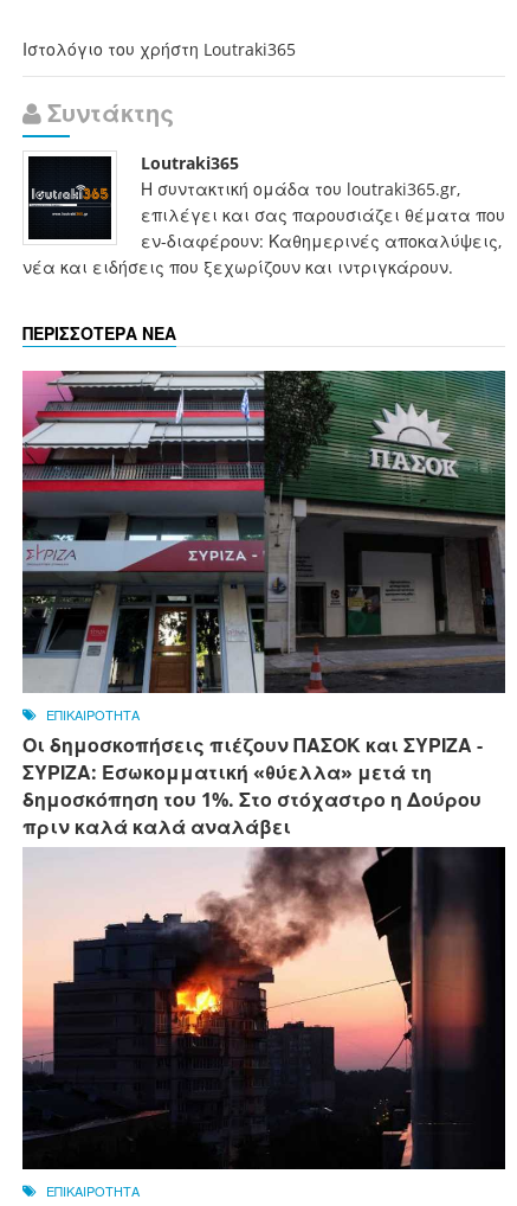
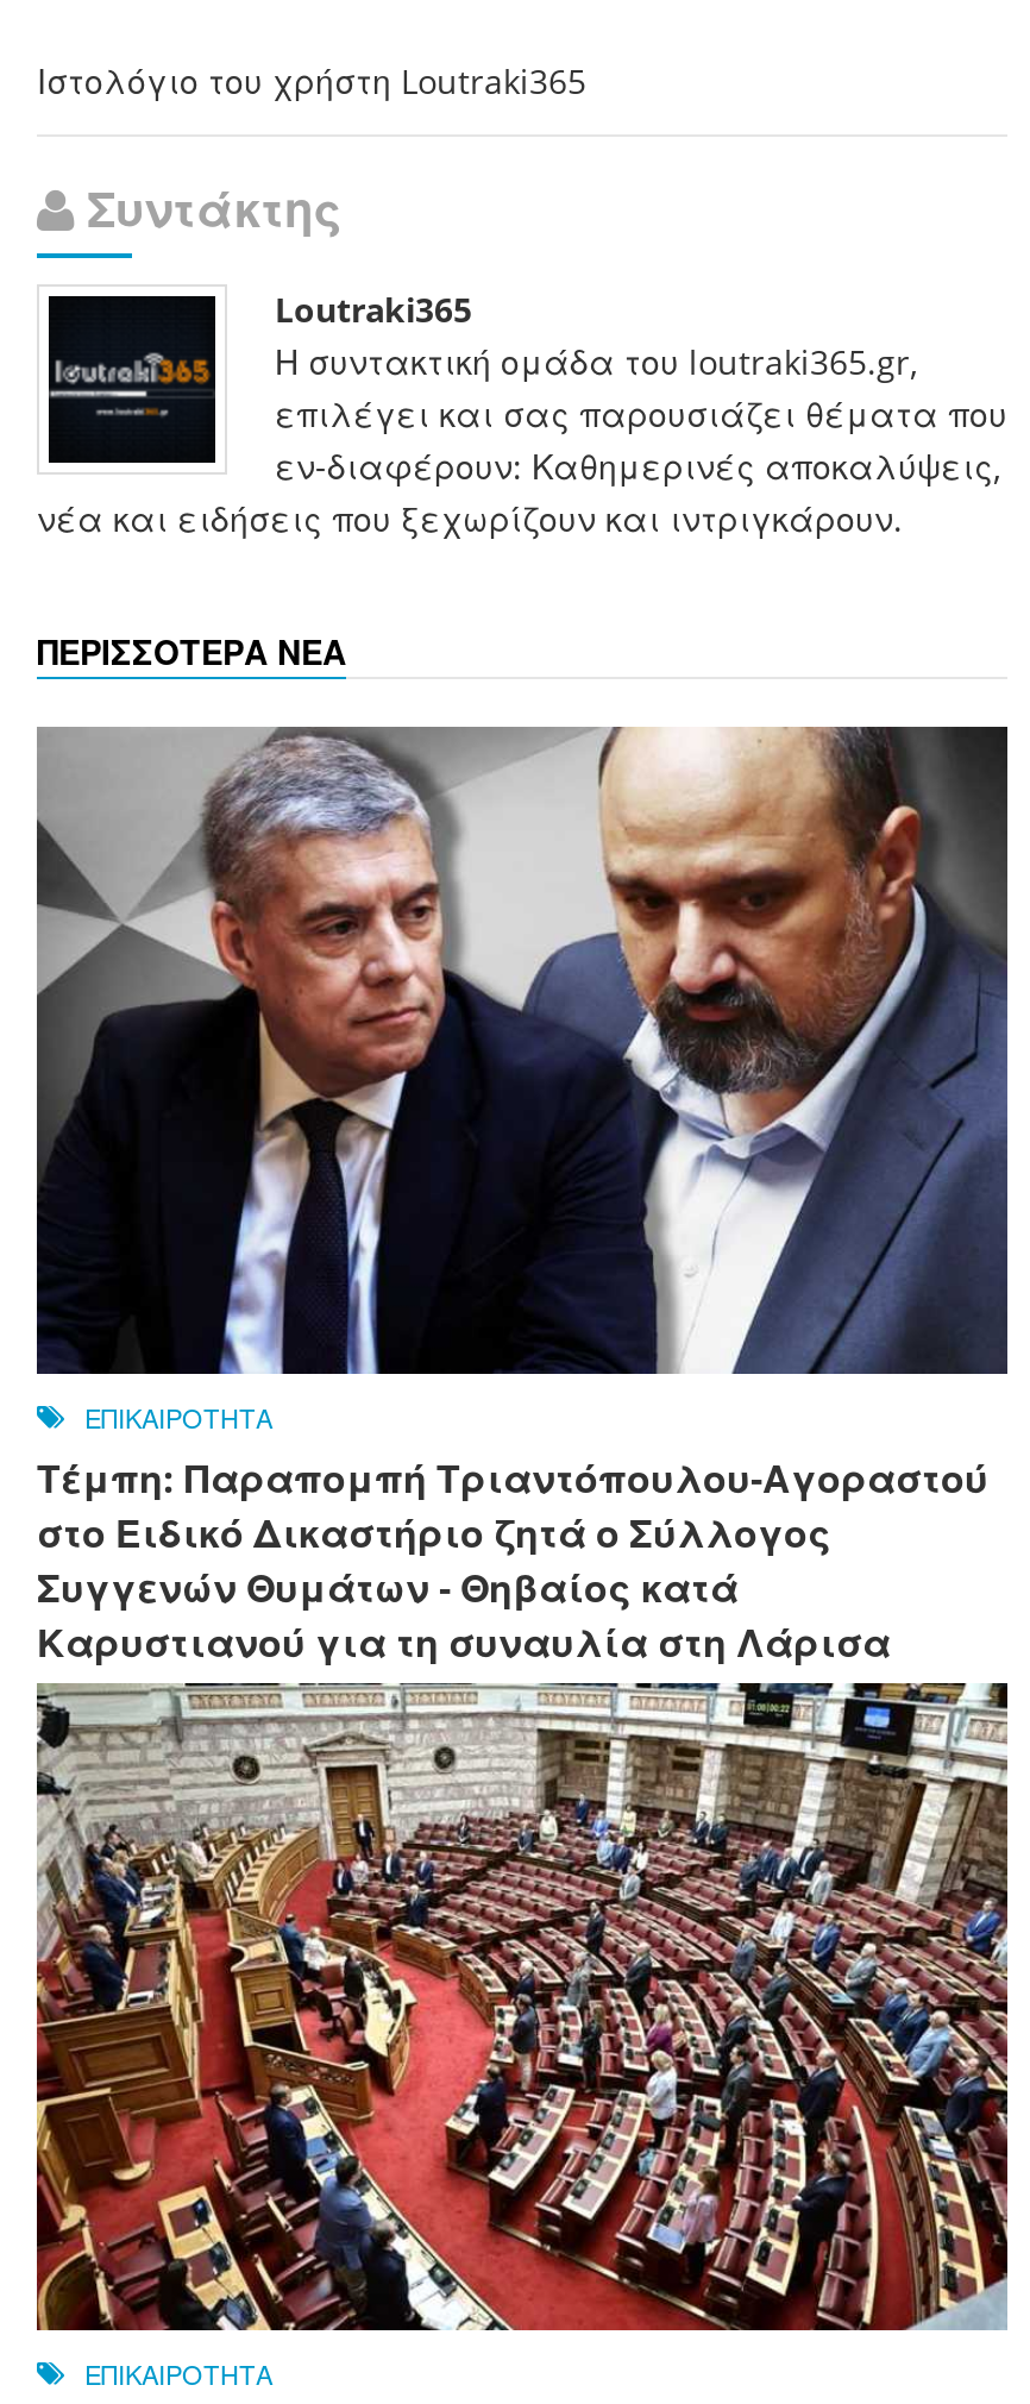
[21,370,506,840] [image] | Οι δημοσκοπήσεις πιέζουν ΠΑΣΟΚ και ΣΥΡΙΖΑ - | ΣΥΡΙΖΑ: Εσωκομματική «θύελλα» μετά τη | δημοσκόπηση του 1%. Στο στόχαστρο η Δούρου | πριν καλά καλά αναλάβει -> [34,724,1010,1669] [image] | Τέμπη: Παραπομπή Τριαντόπουλου-Αγοραστού | στο Ειδικό Δικαστήριο ζητά ο Σύλλογος | Συγγενών Θυμάτων - Θηβαίος κατά | Καρυστιανού για τη συναυλία στη Λάρισα
[21,846,506,1170] [image] -> [34,1683,1010,2333] [image]

